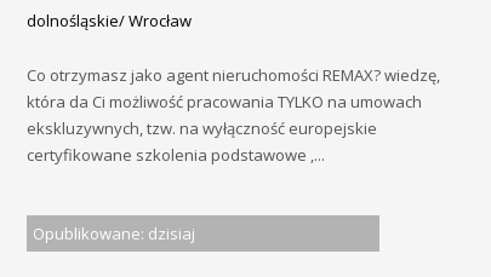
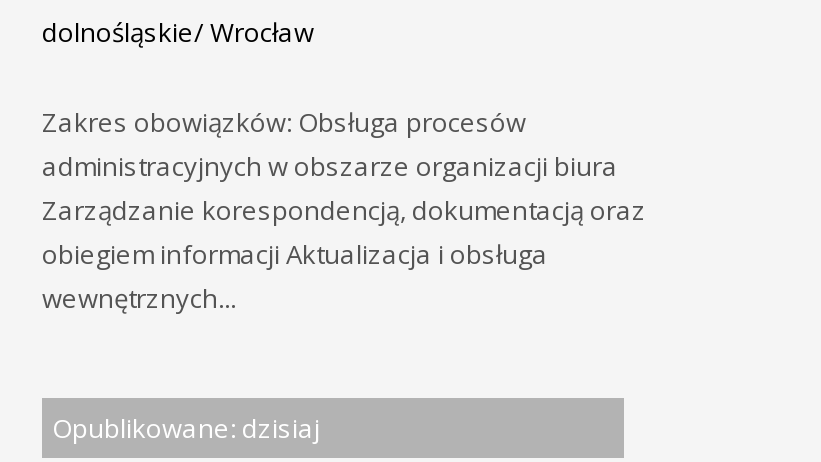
[27,64,440,165] Co otrzymasz jako agent nieruchomości REMAX? wiedzę, | która da Ci możliwość pracowania TYLKO na umowach | ekskluzywnych, tzw. na wyłączność europejskie | certyfikowane szkolenia podstawowe ,... -> [42,103,646,315] Zakres obowiązków: Obsługa procesów | administracyjnych w obszarze organizacji biura | Zarządzanie korespondencją, dokumentacją oraz | obiegiem informacji Aktualizacja i obsługa | wewnętrznych...

